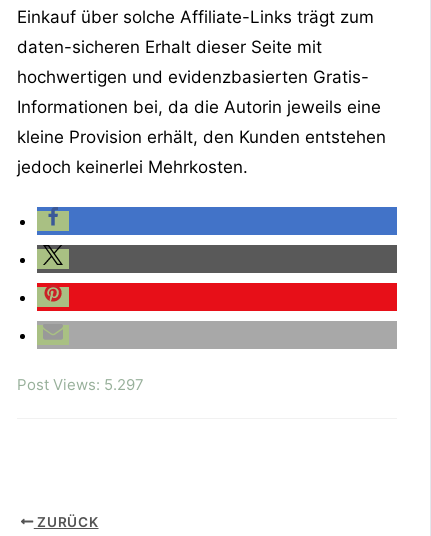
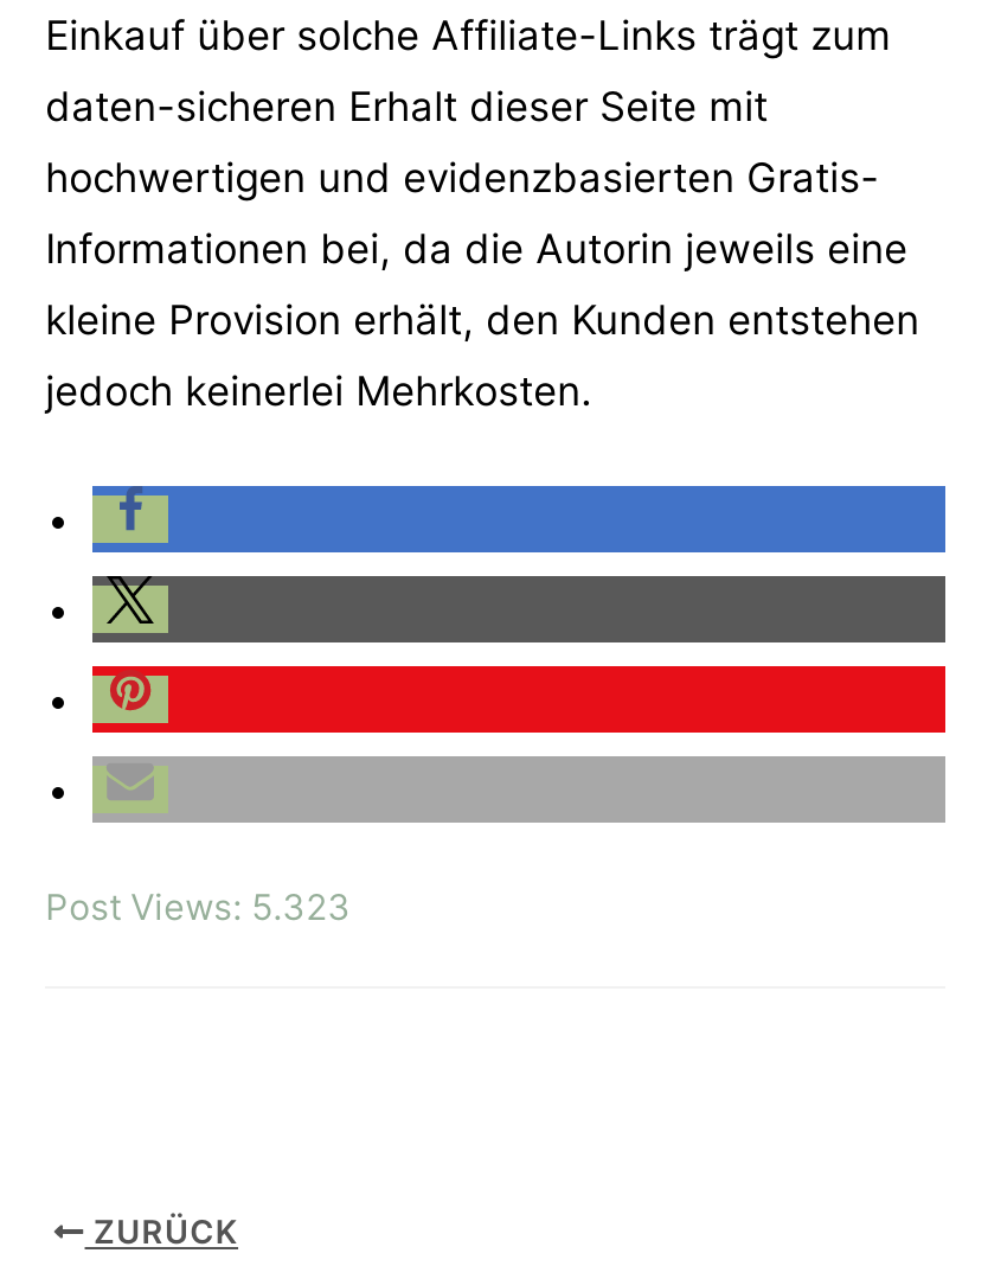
[17,376,144,394] Post Views: 5.297 -> [45,886,351,929] Post Views: 5.323

